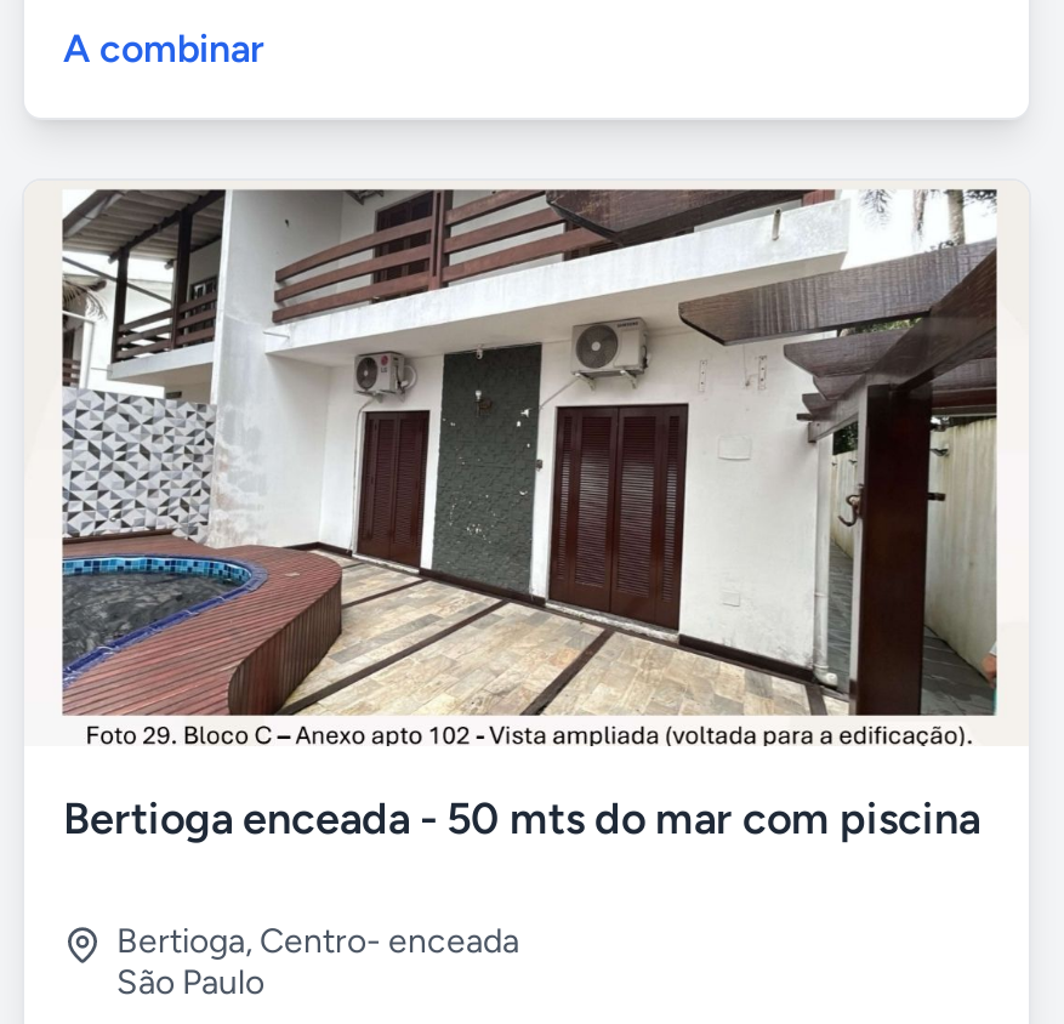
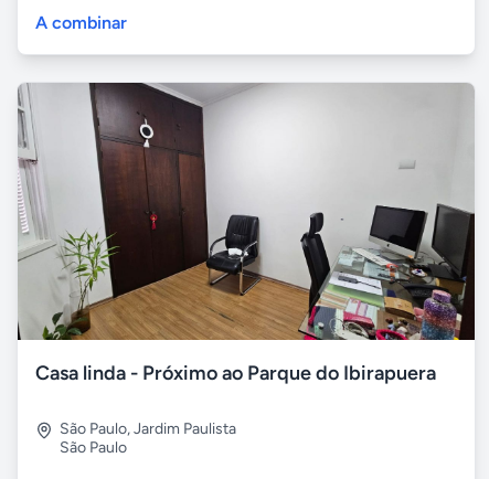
[24,182,1029,846] [image] | Bertioga enceada - 50 mts do mar com piscina -> [17,82,476,385] [image] | Casa linda - Próximo ao Parque do Ibirapuera
[116,921,519,962] Bertioga, Centro- enceada -> [60,419,236,438] São Paulo, Jardim Paulista

